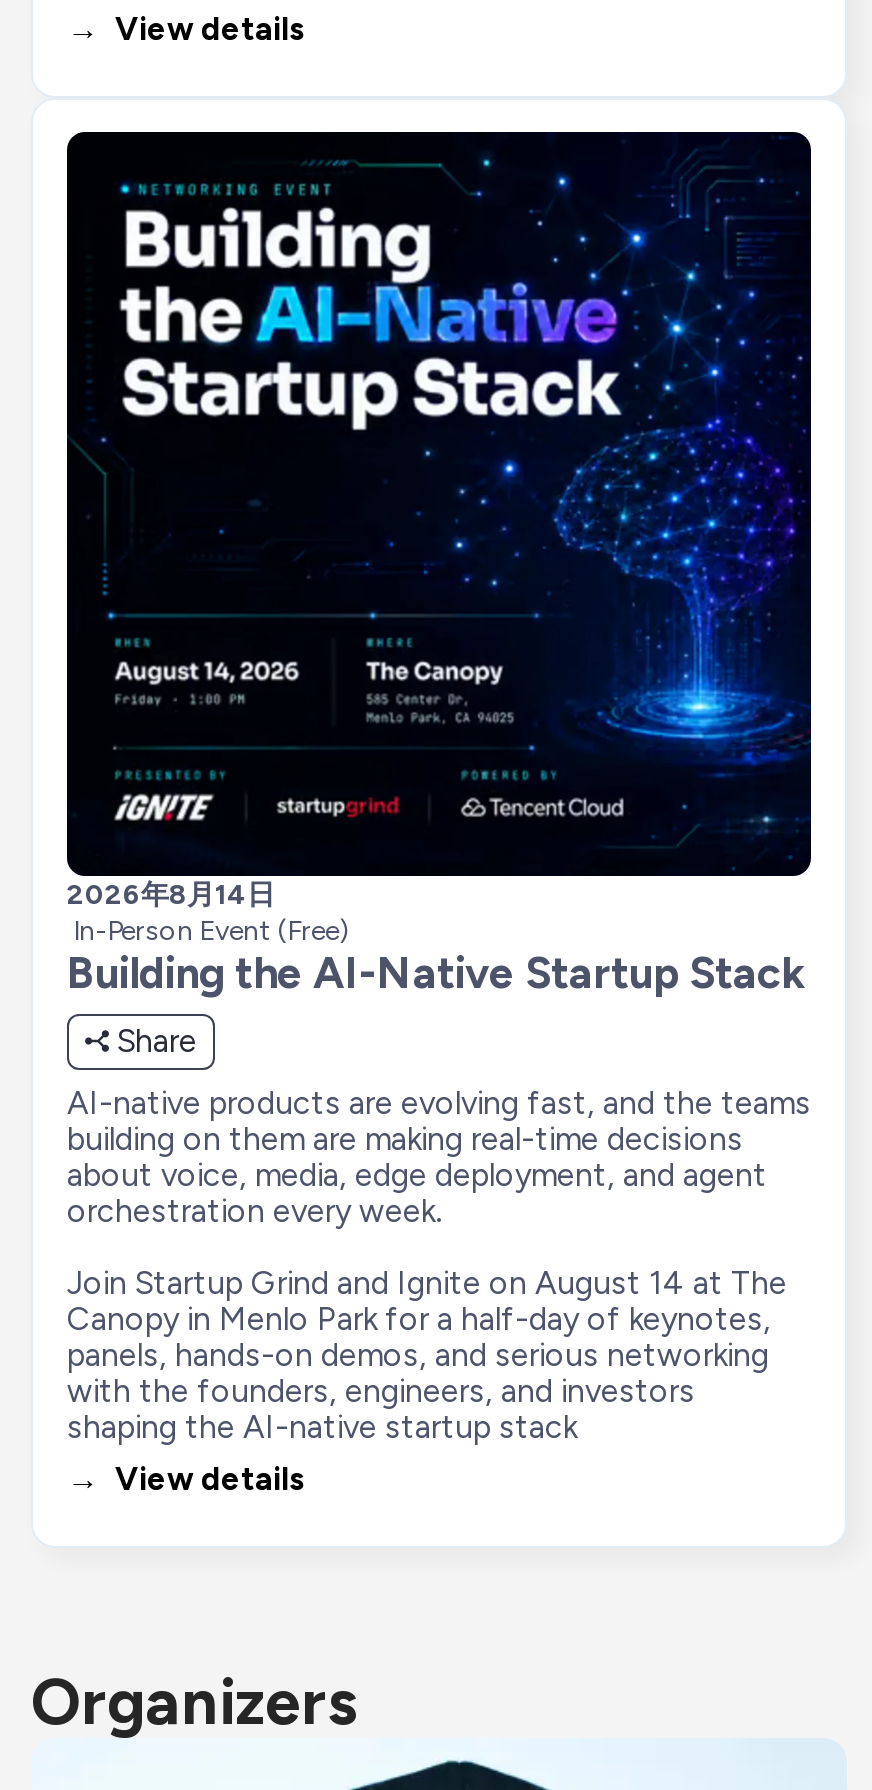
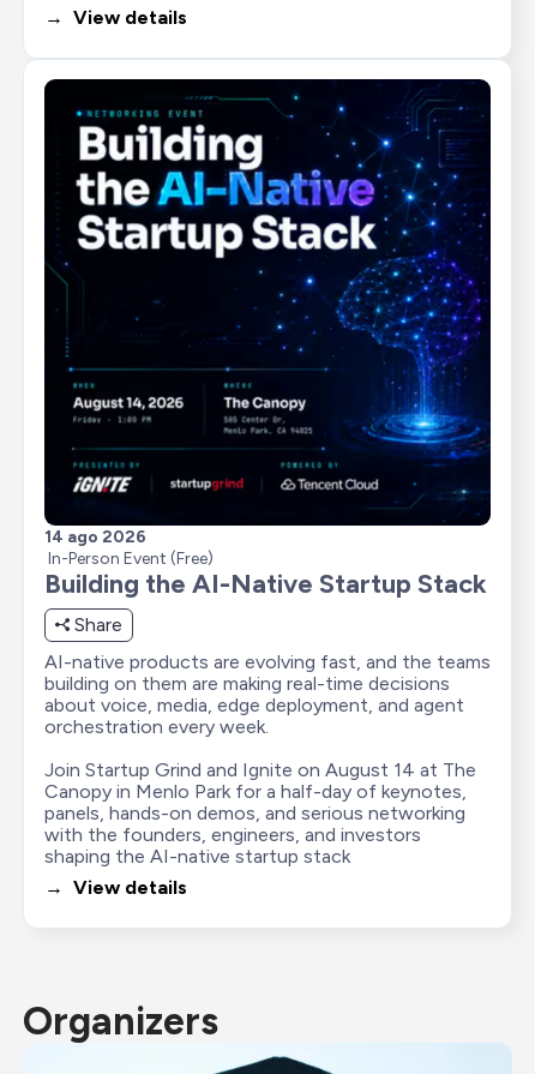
[67,877,275,911] 2026年8月14日 -> [44,526,146,547] 14 ago 2026

